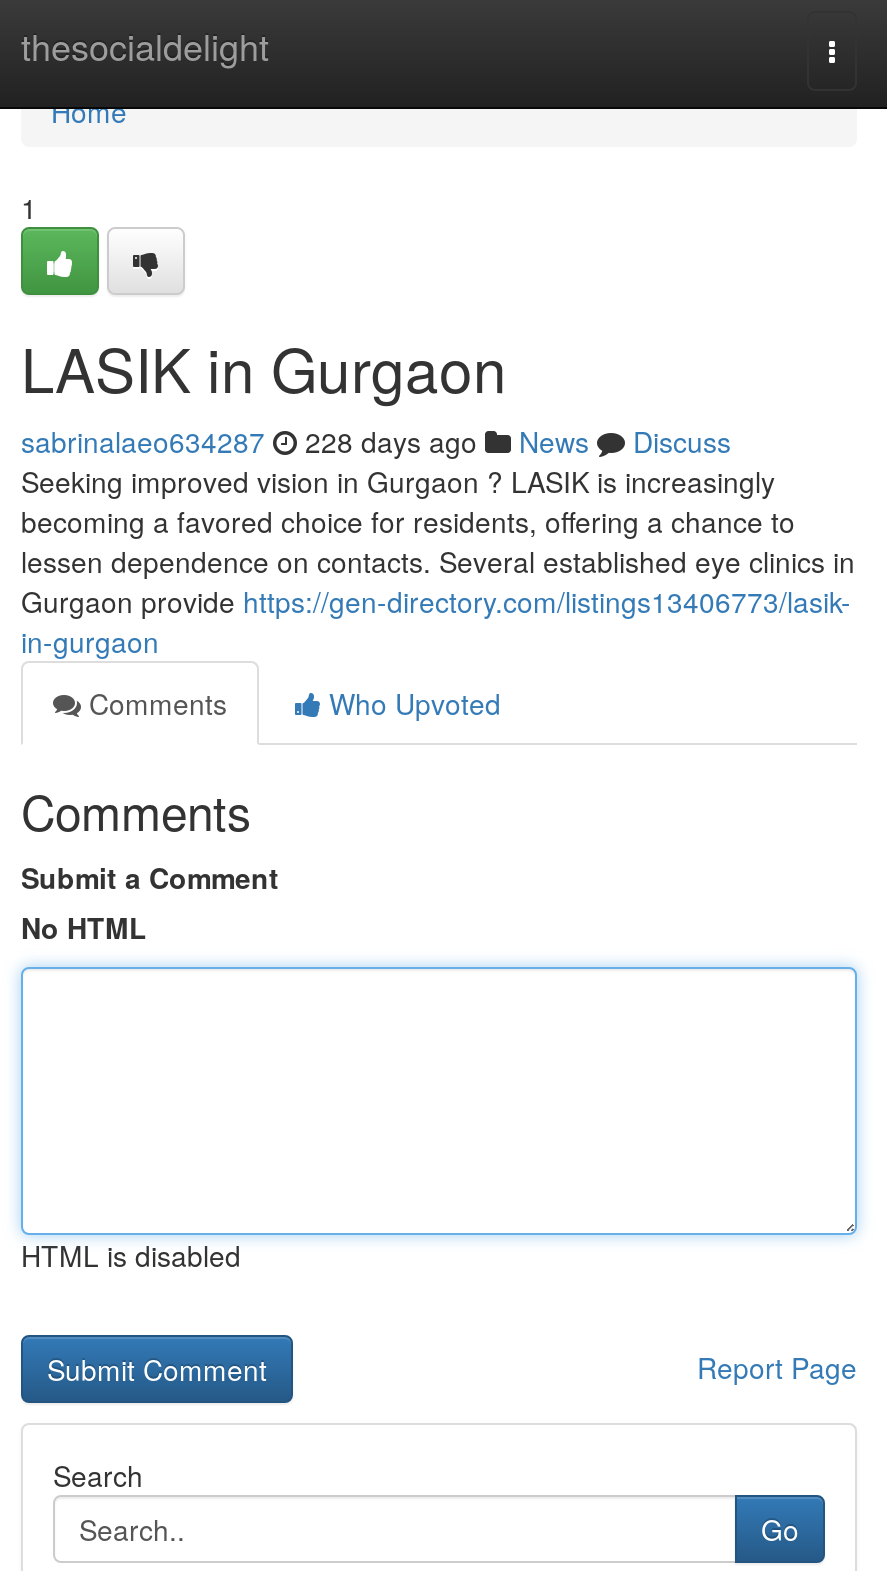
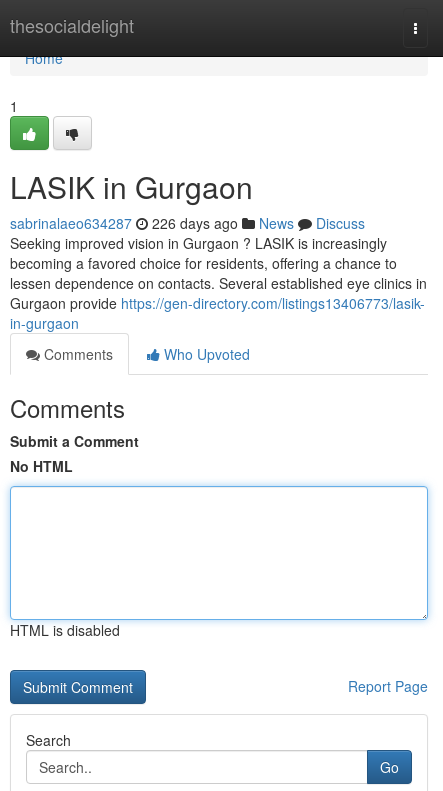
[21,421,731,461] sabrinalaeo634287 228 days ago News Discuss -> [10,213,365,233] sabrinalaeo634287 226 days ago News Discuss

